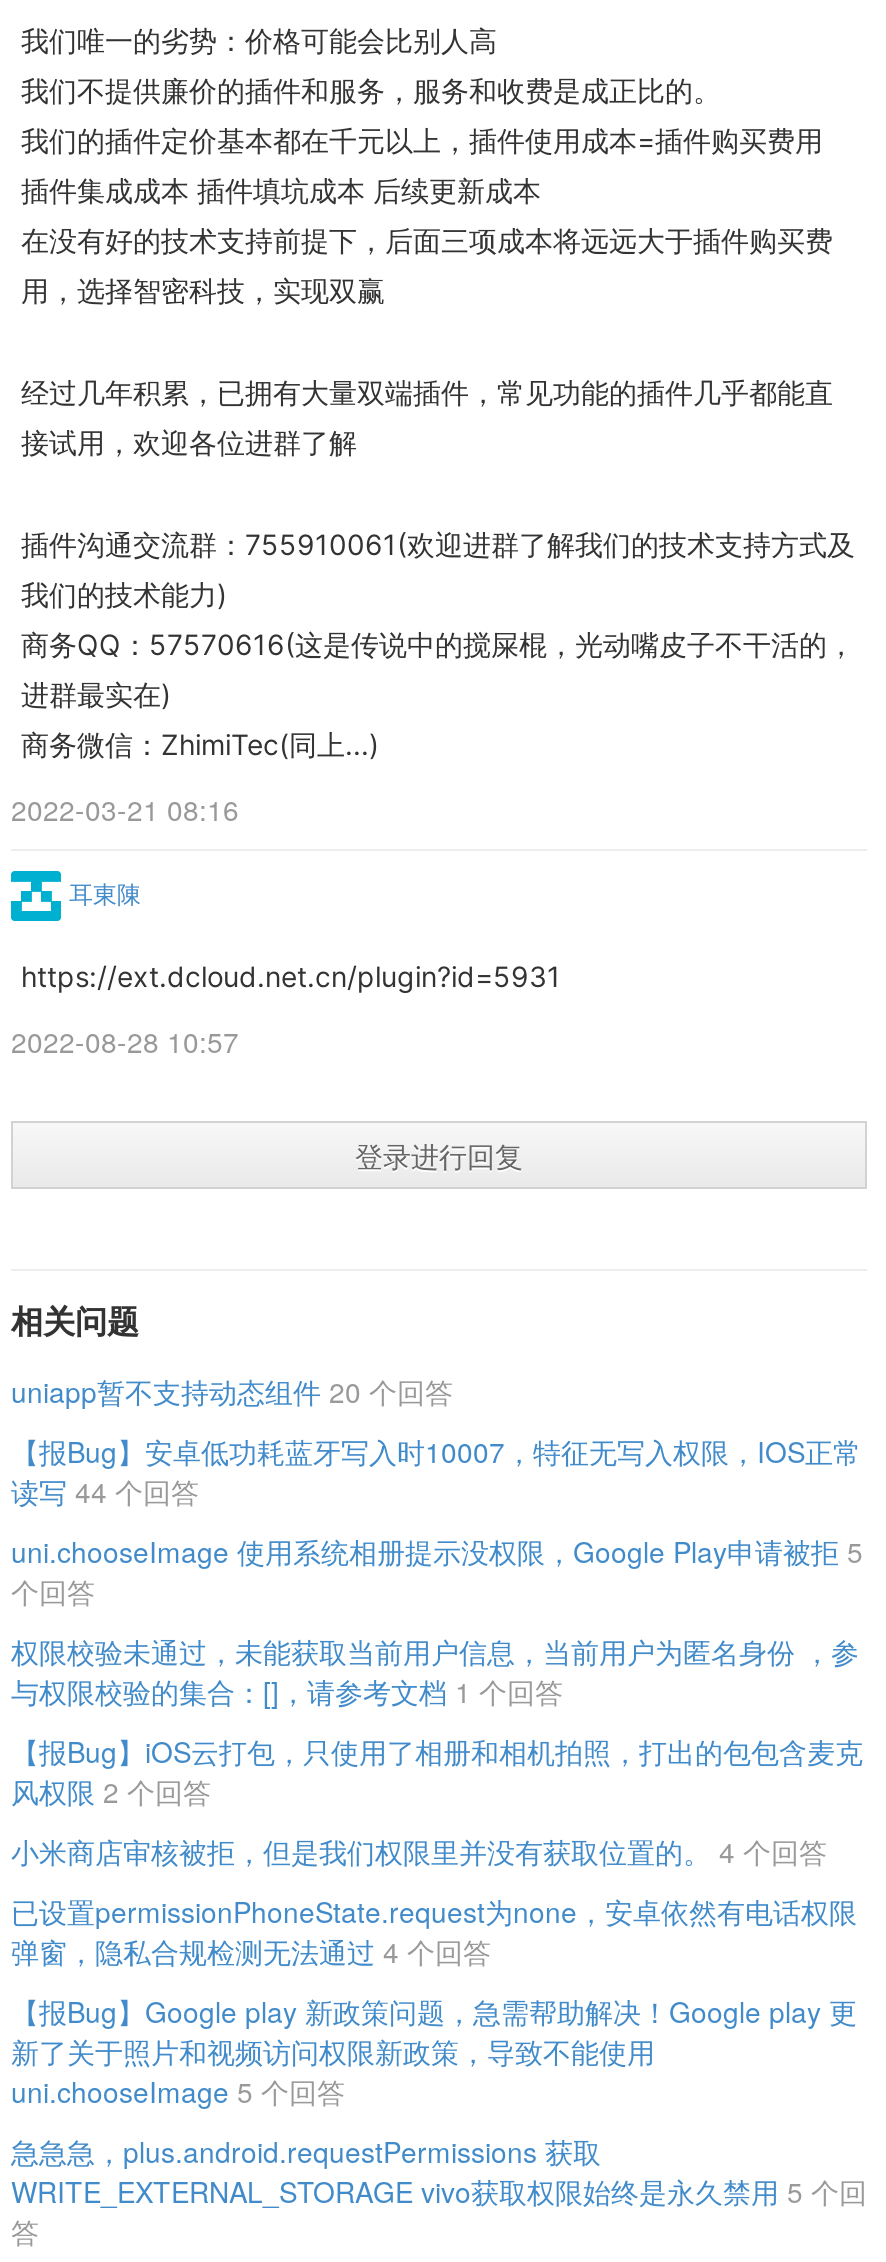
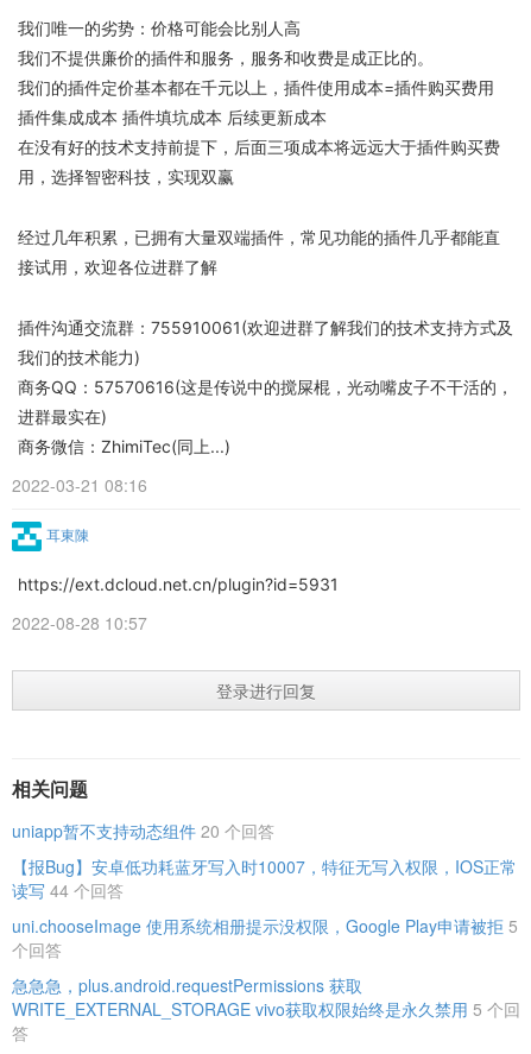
[11,1631,863,2111] 权限校验未通过，未能获取当前用户信息，当前用户为匿名身份 ，参 | 与权限校验的集合：[]，请参考文档 1 个回答 | 【报Bug】iOS云打包，只使用了相册和相机拍照，打出的包包含麦克 | 风权限 2 个回答 | 小米商店审核被拒，但是我们权限里并没有获取位置的。 4 个回答 | 已设置permissionPhoneState.request为none，安卓依然有电话权限 | 弹窗，隐私合规检测无法通过 4 个回答 | 【报Bug】Google play 新政策问题，急需帮助解决！Google play 更 | 新了关于照片和视频访问权限新政策，导致不能使用 | uni.chooseImage 5 个回答 -> none

